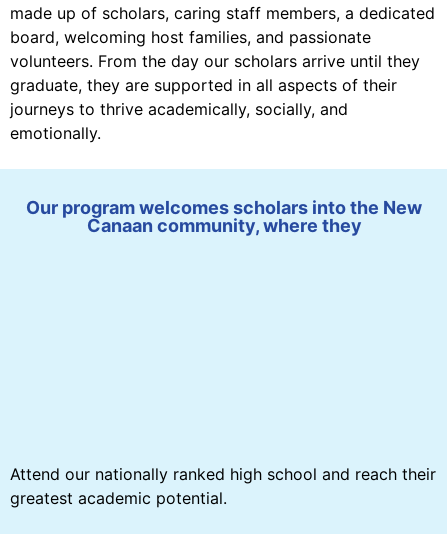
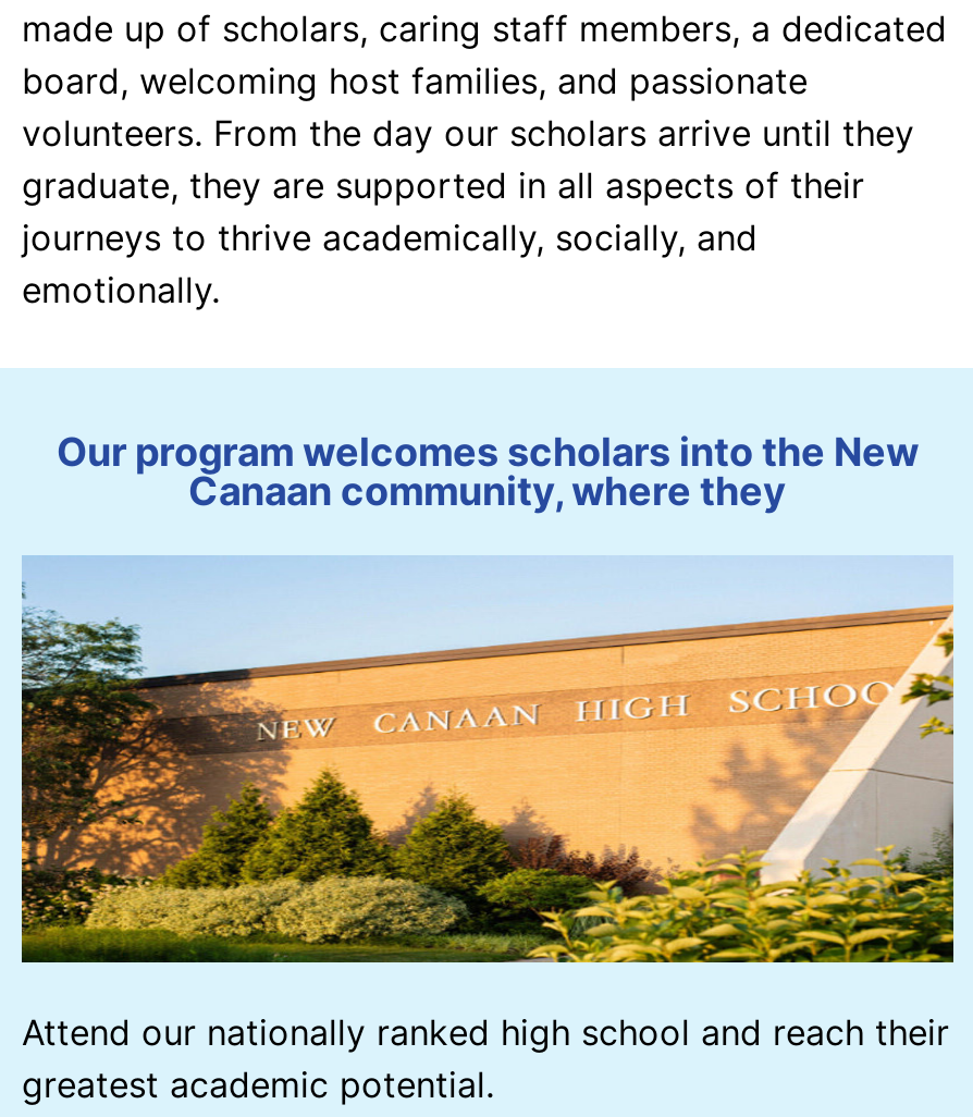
none -> [20,555,956,965] [image]

